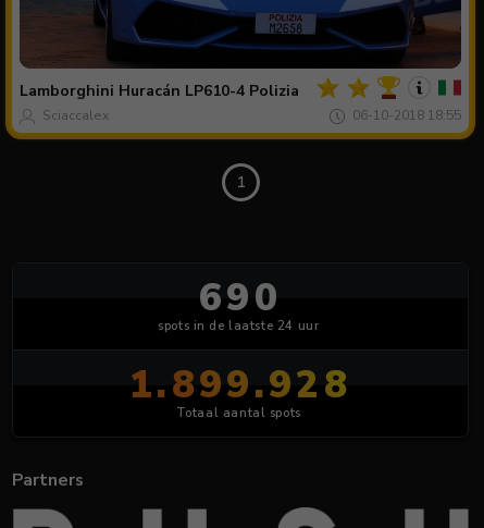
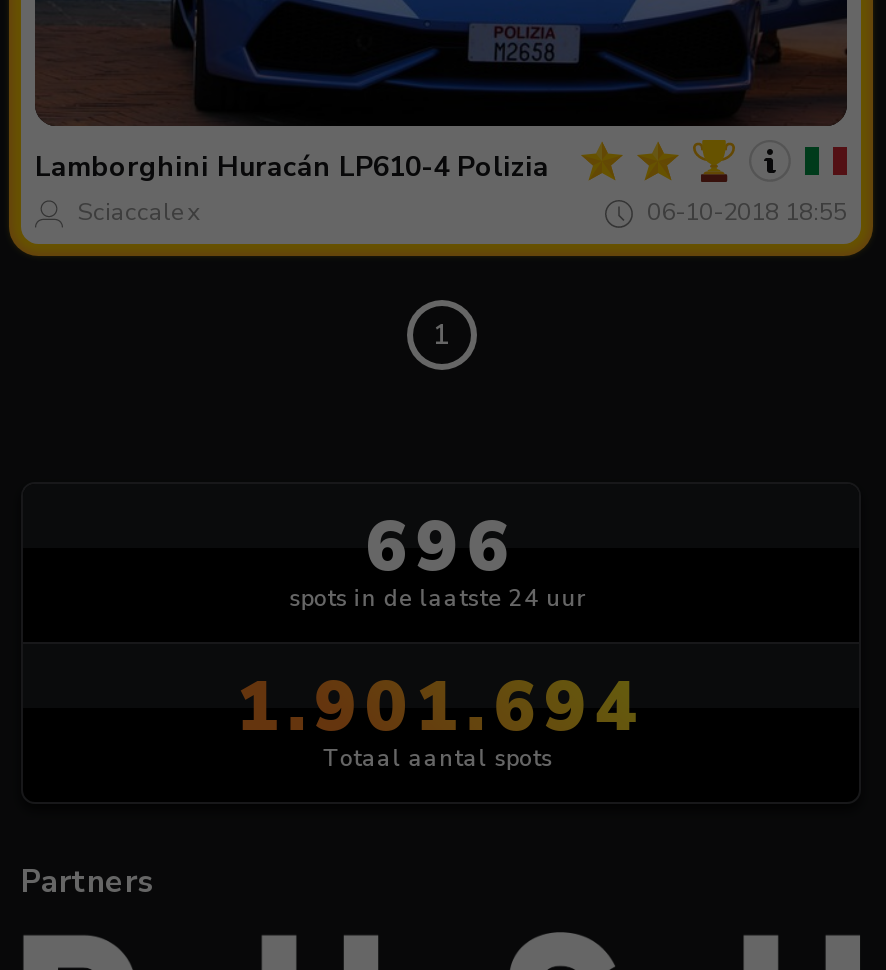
[199,273,282,324] 690 -> [365,501,517,595] 696
[129,360,352,411] 1.899.928 -> [237,661,645,755] 1.901.694

